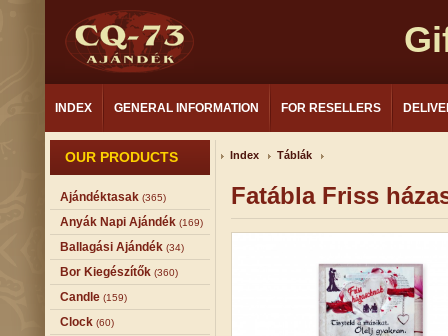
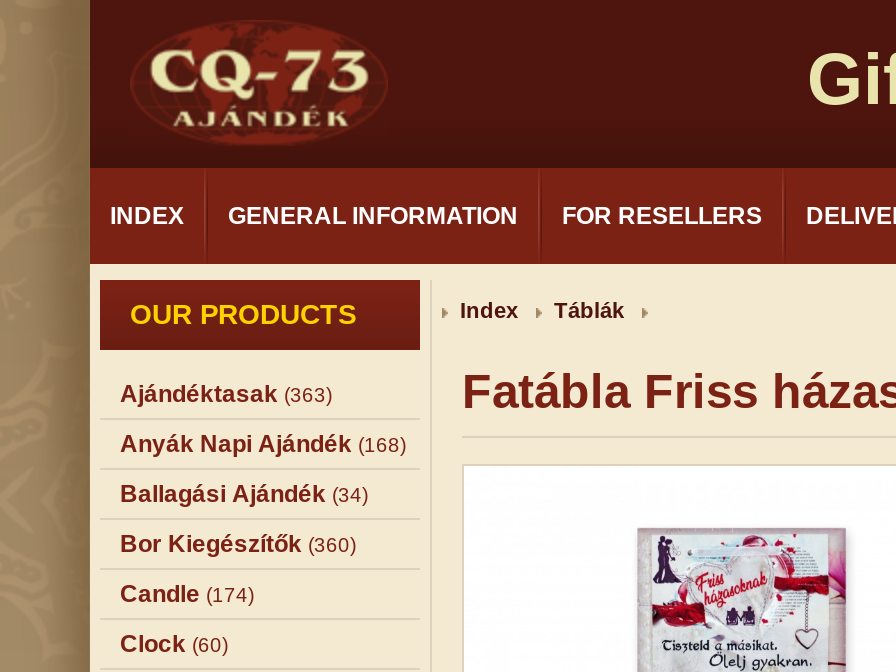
[60,190,166,204] Ajándéktasak (365) -> [120,380,332,408] Ajándéktasak (363)
[60,215,203,229] Anyák Napi Ajándék (169) -> [120,430,406,458] Anyák Napi Ajándék (168)
[60,290,127,304] Candle (159) -> [120,580,254,608] Candle (174)

